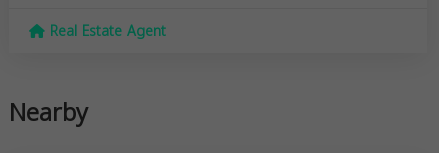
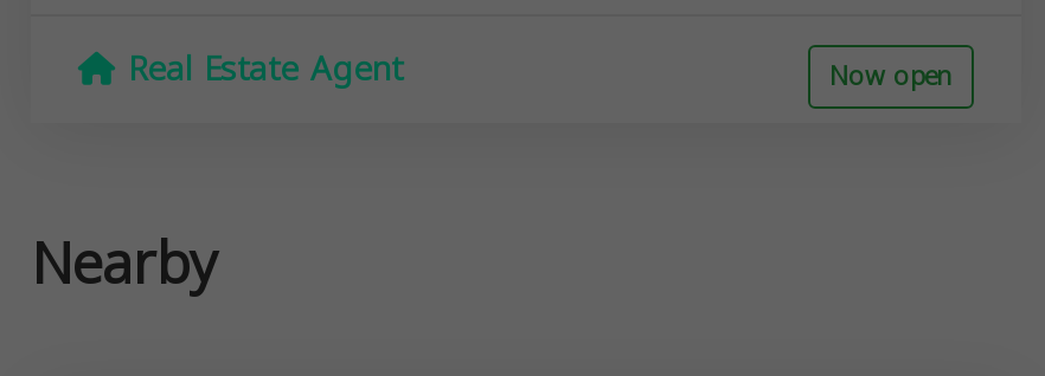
none -> [829,51,953,101] Now open

